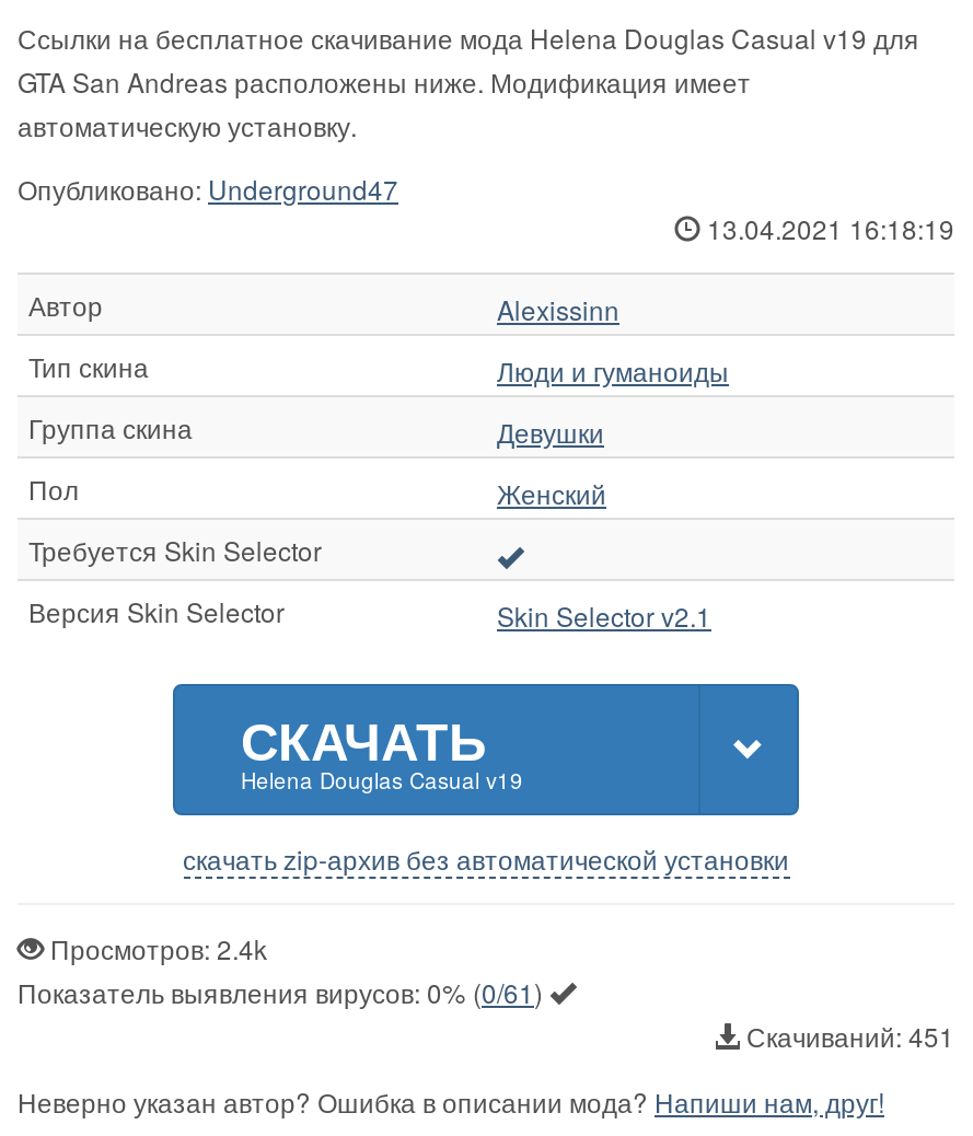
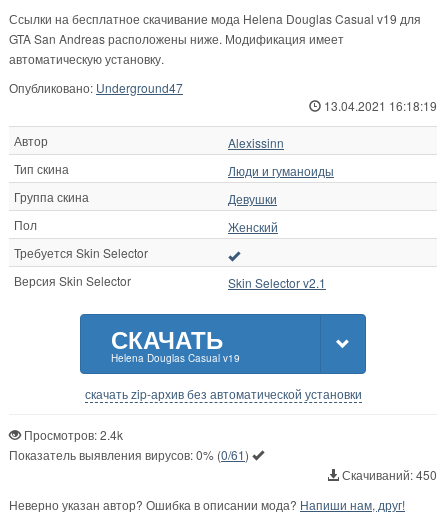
[740,1016,954,1053] Скачиваний: 451 -> [339,466,437,483] Скачиваний: 450

